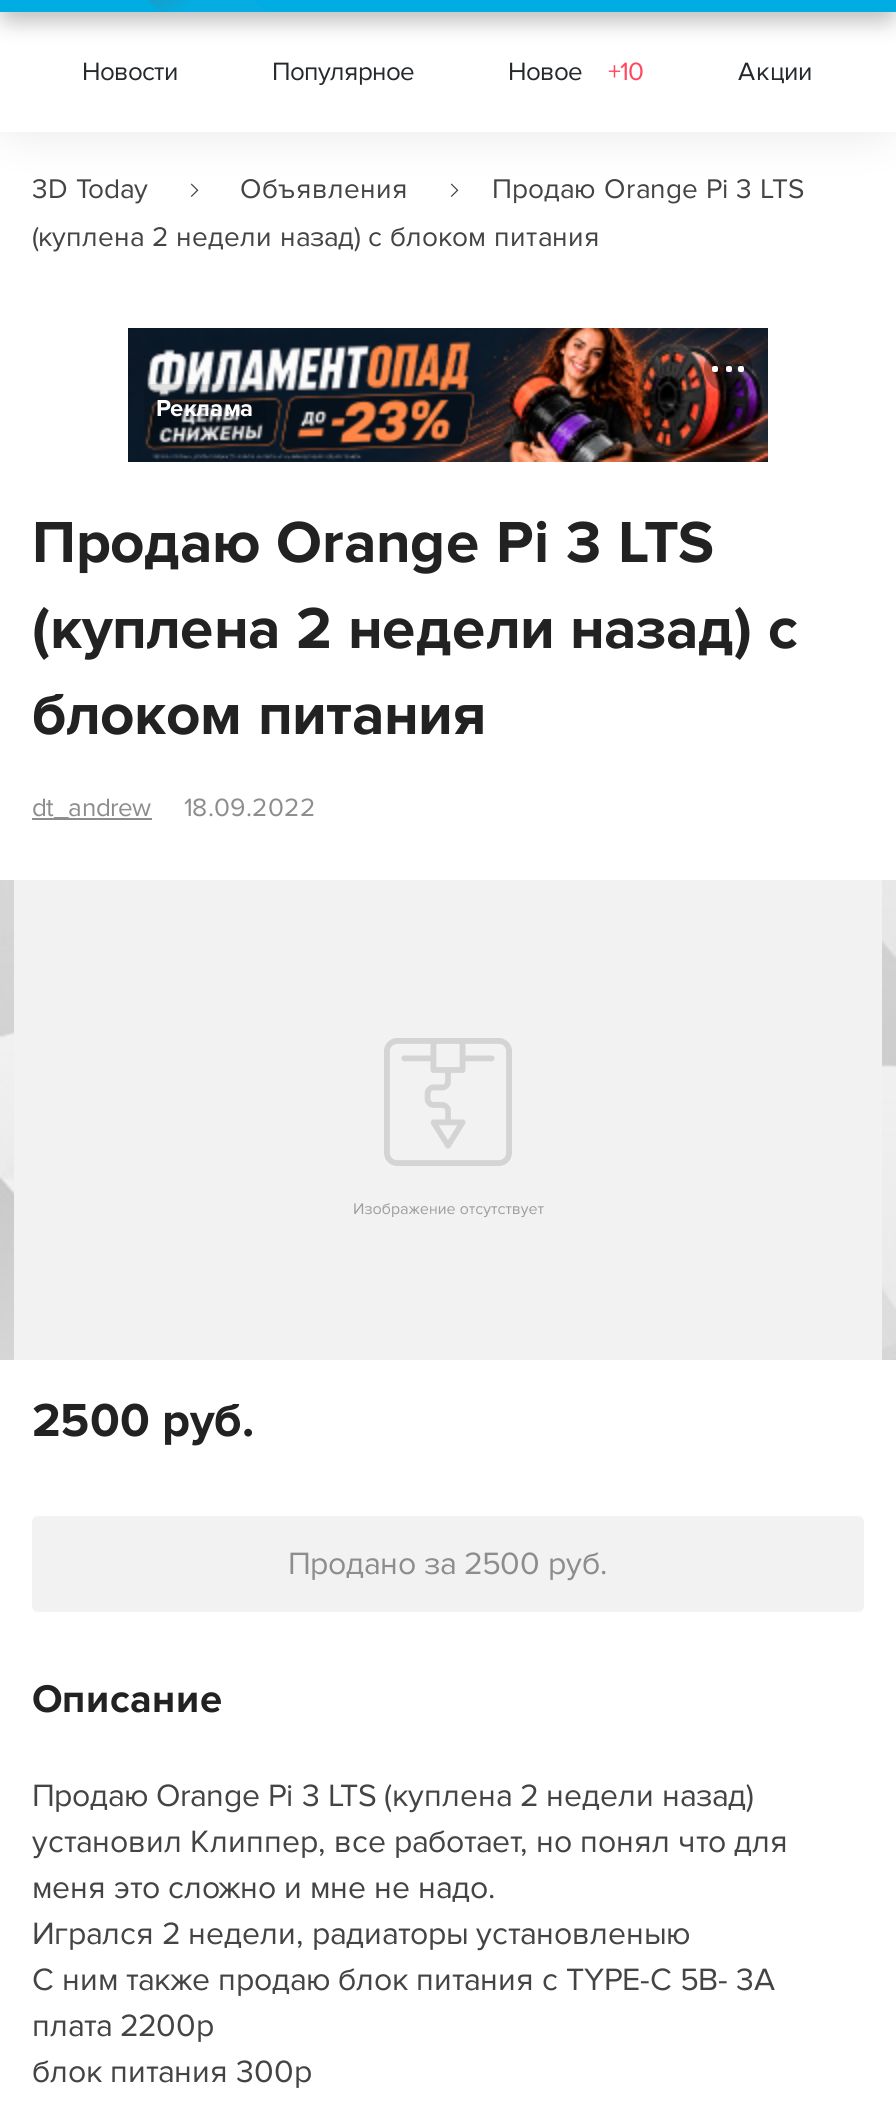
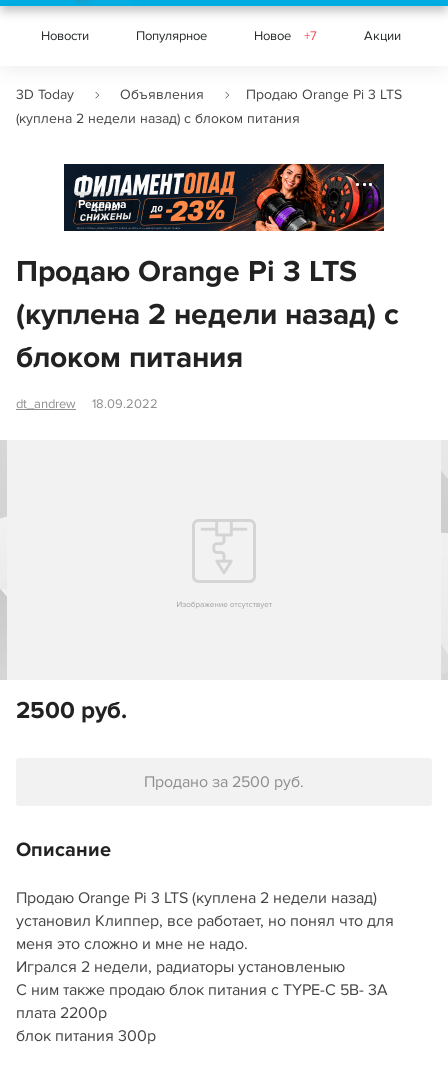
[508,56,644,88] Новое +10 -> [254,28,317,44] Новое +7

